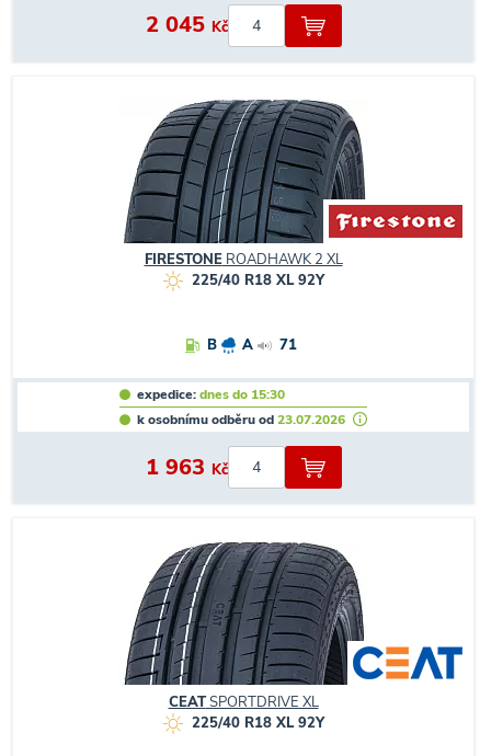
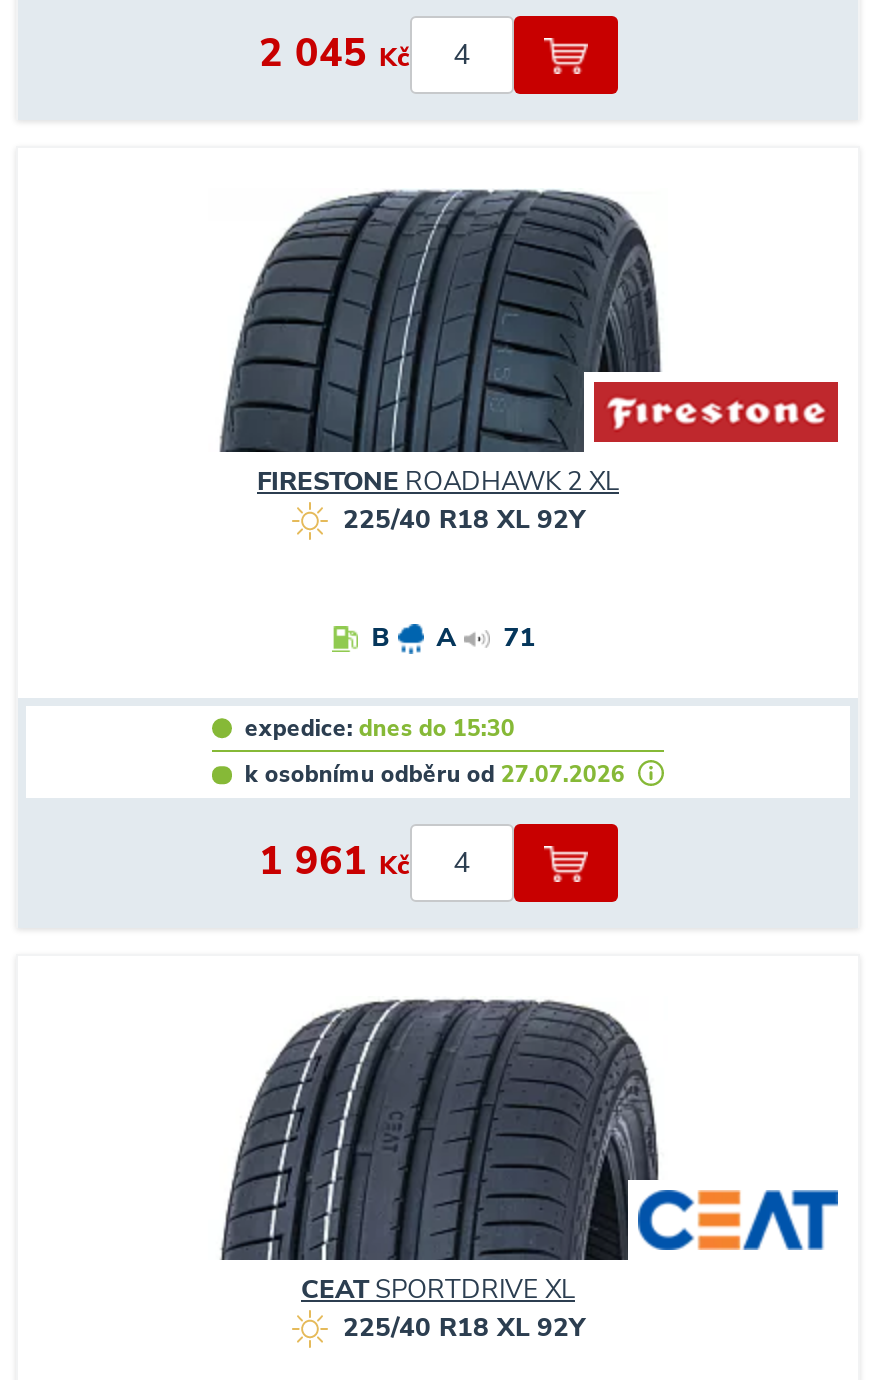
[137,411,346,428] k osobnímu odběru od 23.07.2026 -> [245,758,625,790] k osobnímu odběru od 27.07.2026
[145,452,227,482] 1 963 Kč -> [259,834,409,888] 1 961 Kč

